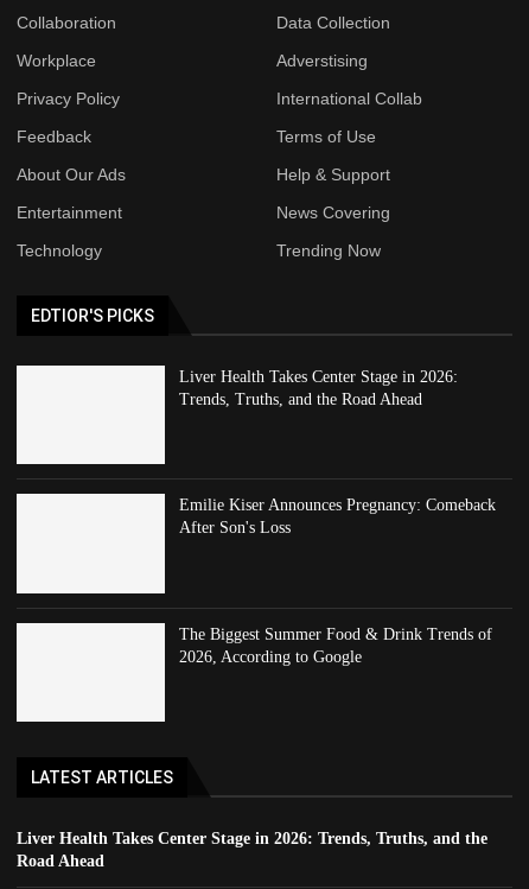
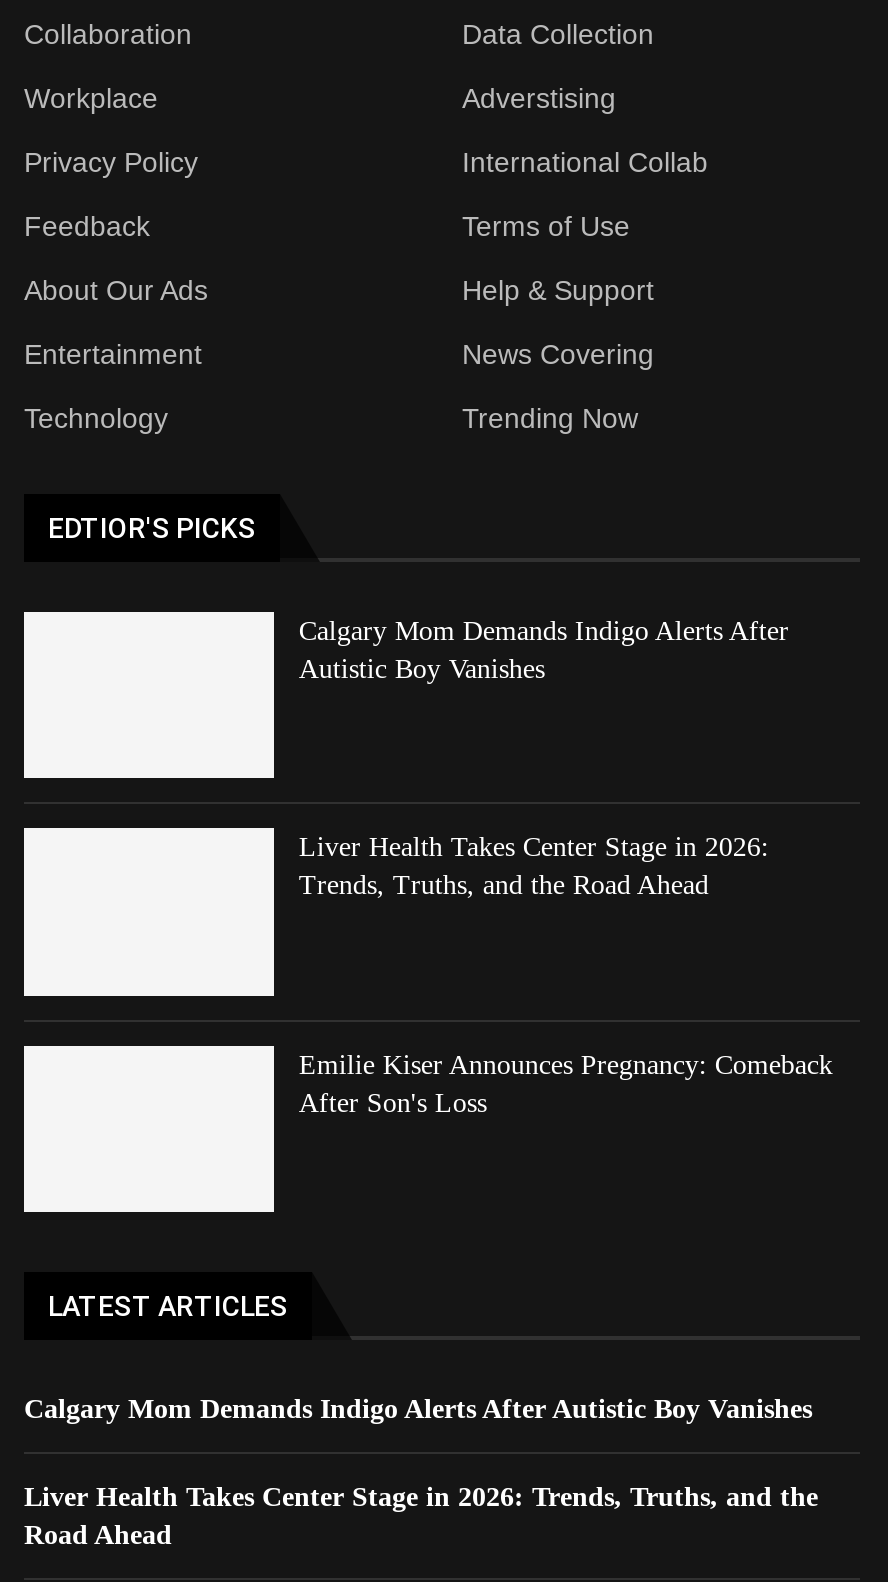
none -> [299,615,789,683] Calgary Mom Demands Indigo Alerts After | Autistic Boy Vanishes
moved [180,367,496,537] -> [299,832,833,1117]: Liver Health Takes Center Stage in 2026: | Trends, Truths, and the Road Ahead | Emilie Kiser Announces Pregnancy: Comeback | After Son's Loss
[180,625,493,666] The Biggest Summer Food & Drink Trends of | 2026, According to Google -> none
none -> [24,1395,812,1425] Calgary Mom Demands Indigo Alerts After Autistic Boy Vanishes

